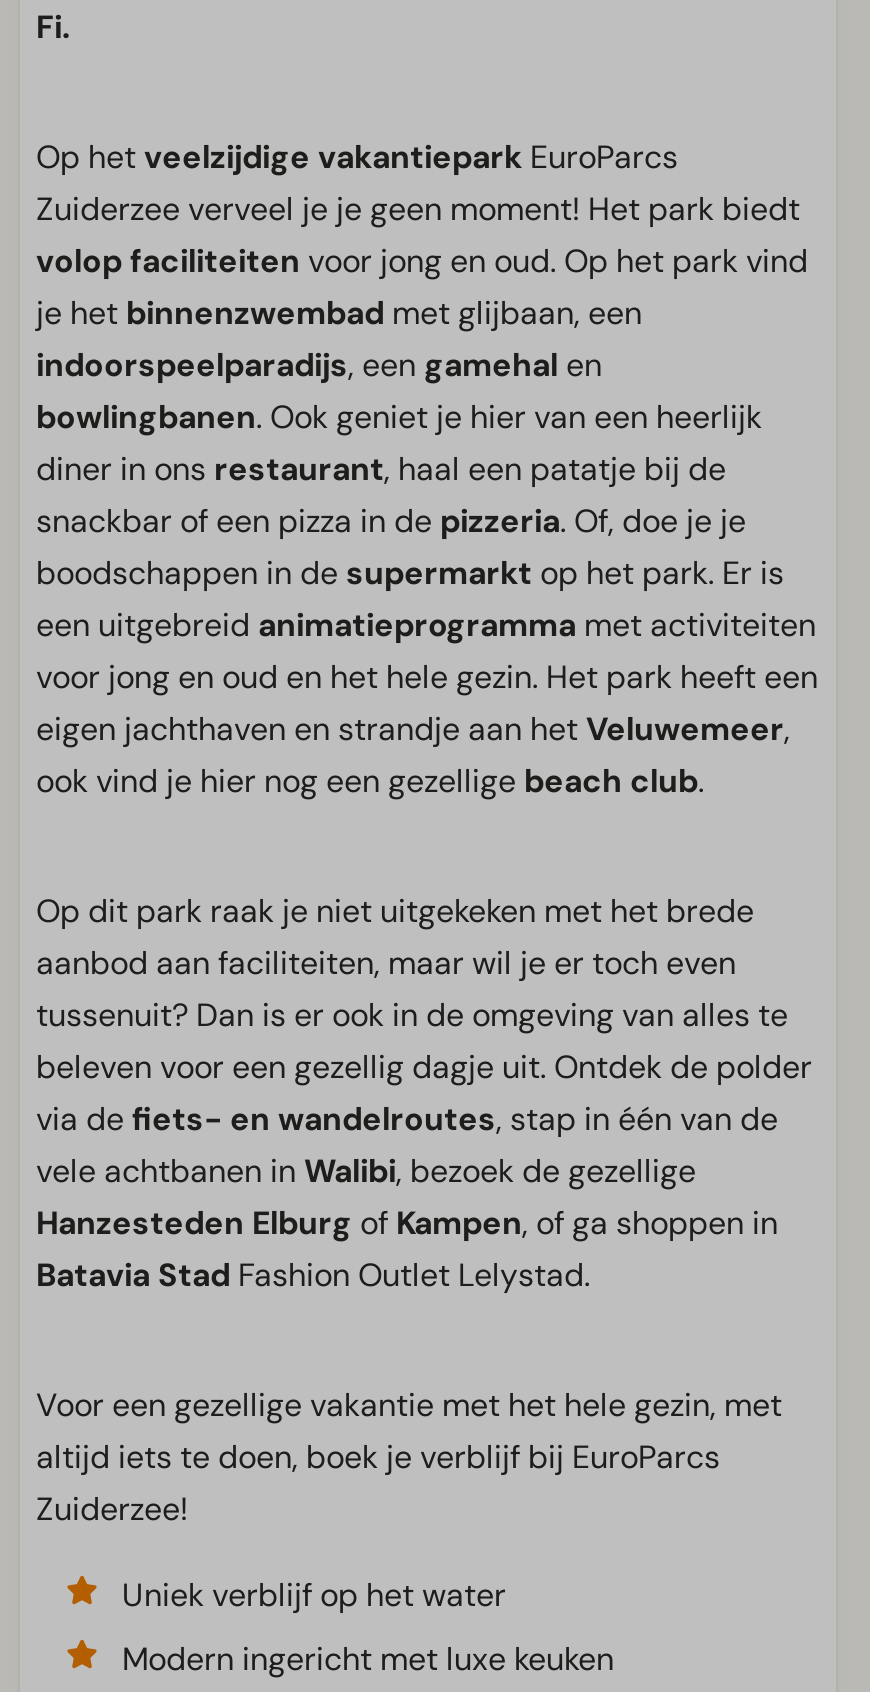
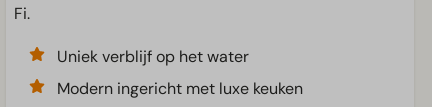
[36,136,818,1530] Op het veelzijdige vakantiepark EuroParcs | Zuiderzee verveel je je geen moment! Het park biedt | volop faciliteiten voor jong en oud. Op het park vind | je het binnenzwembad met glijbaan, een | indoorspeelparadijs, een gamehal en | bowlingbanen. Ook geniet je hier van een heerlijk | diner in ons restaurant, haal een patatje bij de | snackbar of een pizza in de pizzeria. Of, doe je je | boodschappen in de supermarkt op het park. Er is | een uitgebreid animatieprogramma met activiteiten | voor jong en oud en het hele gezin. Het park heeft een | eigen jachthaven en strandje aan het Veluwemeer, | ook vind je hier nog een gezellige beach club. | Op dit park raak je niet uitgekeken met het brede | aanbod aan faciliteiten, maar wil je er toch even | tussenuit? Dan is er ook in de omgeving van alles te | beleven voor een gezellig dagje uit. Ontdek de polder | via de fiets- en wandelroutes, stap in één van de | vele achtbanen in Walibi, bezoek de gezellige | Hanzesteden Elburg of Kampen, of ga shoppen in | Batavia Stad Fashion Outlet Lelystad. | Voor een gezellige vakantie met het hele gezin, met | altijd iets te doen, boek je verblijf bij EuroParcs | Zuiderzee! -> none

